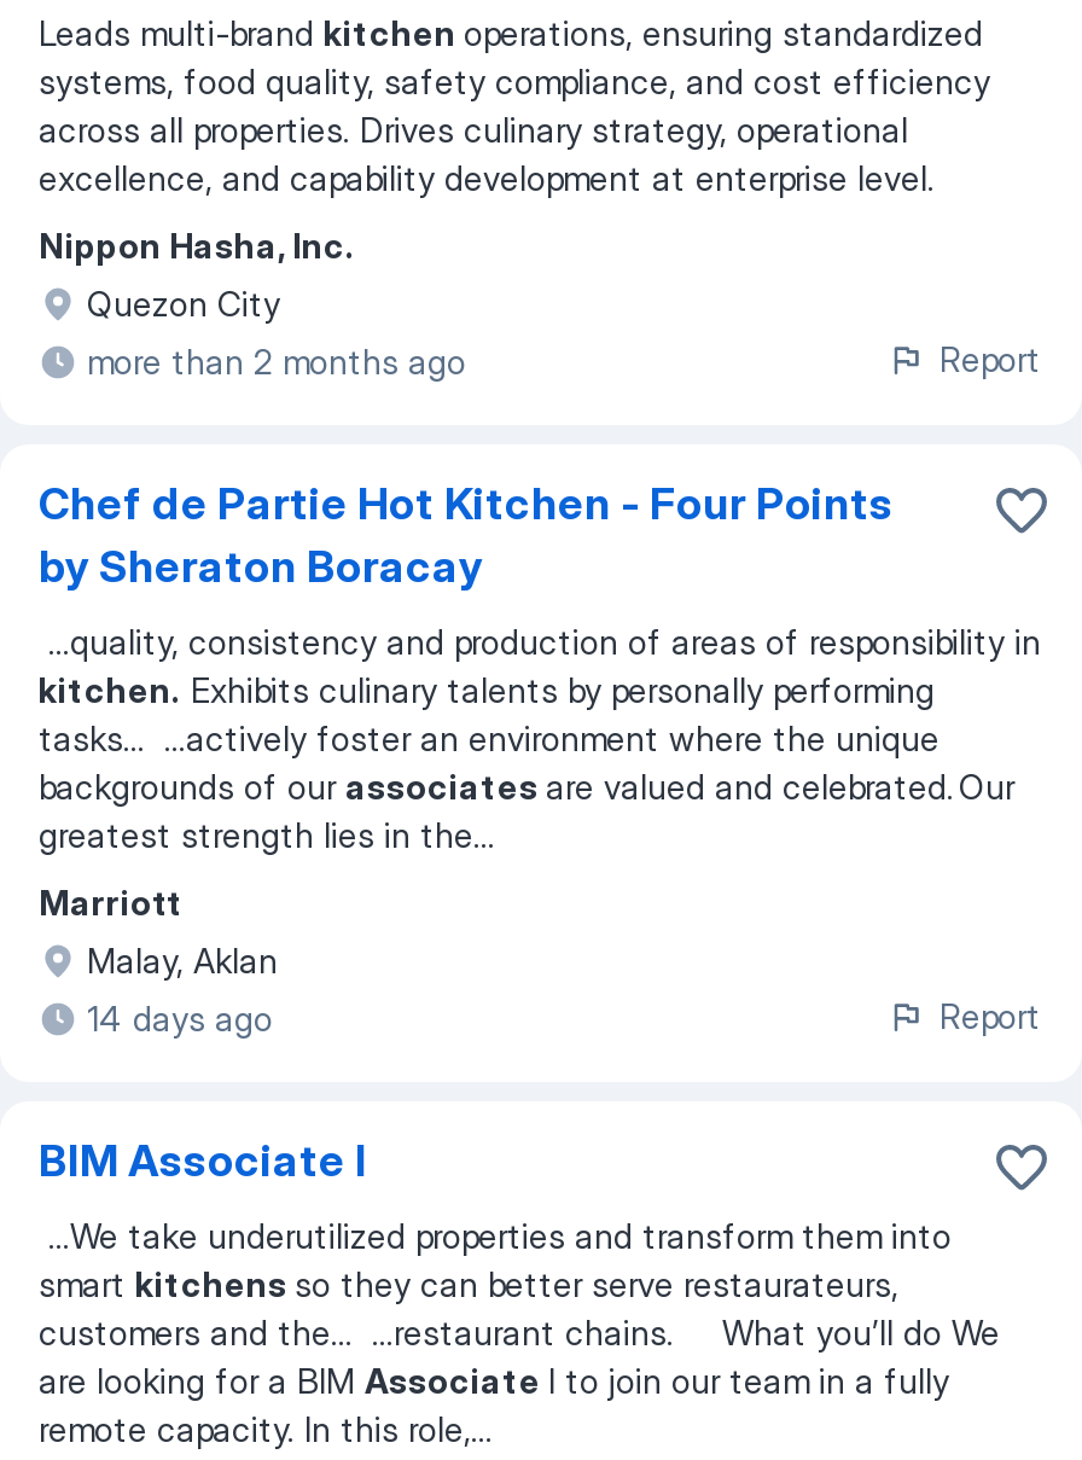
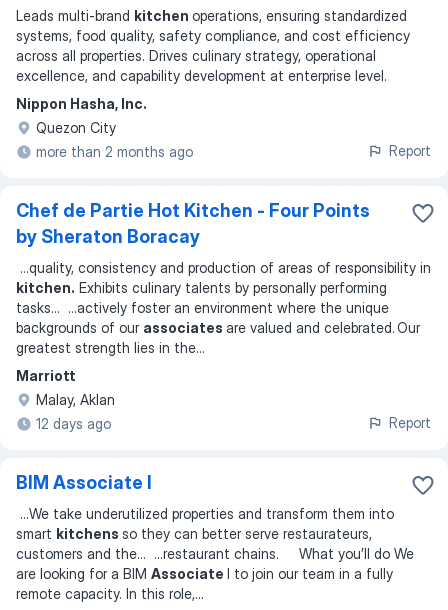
[87,997,273,1039] 14 days ago -> [36,415,111,432] 12 days ago

